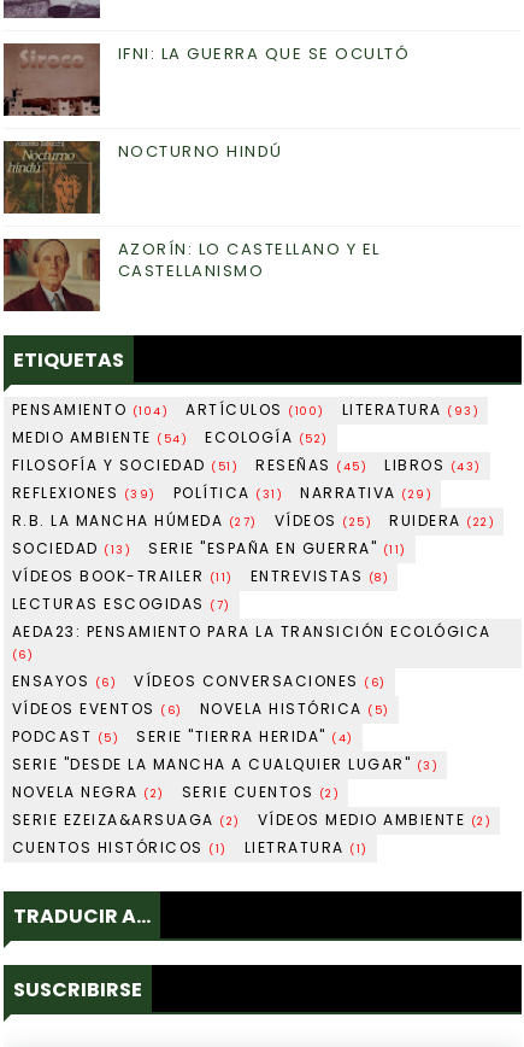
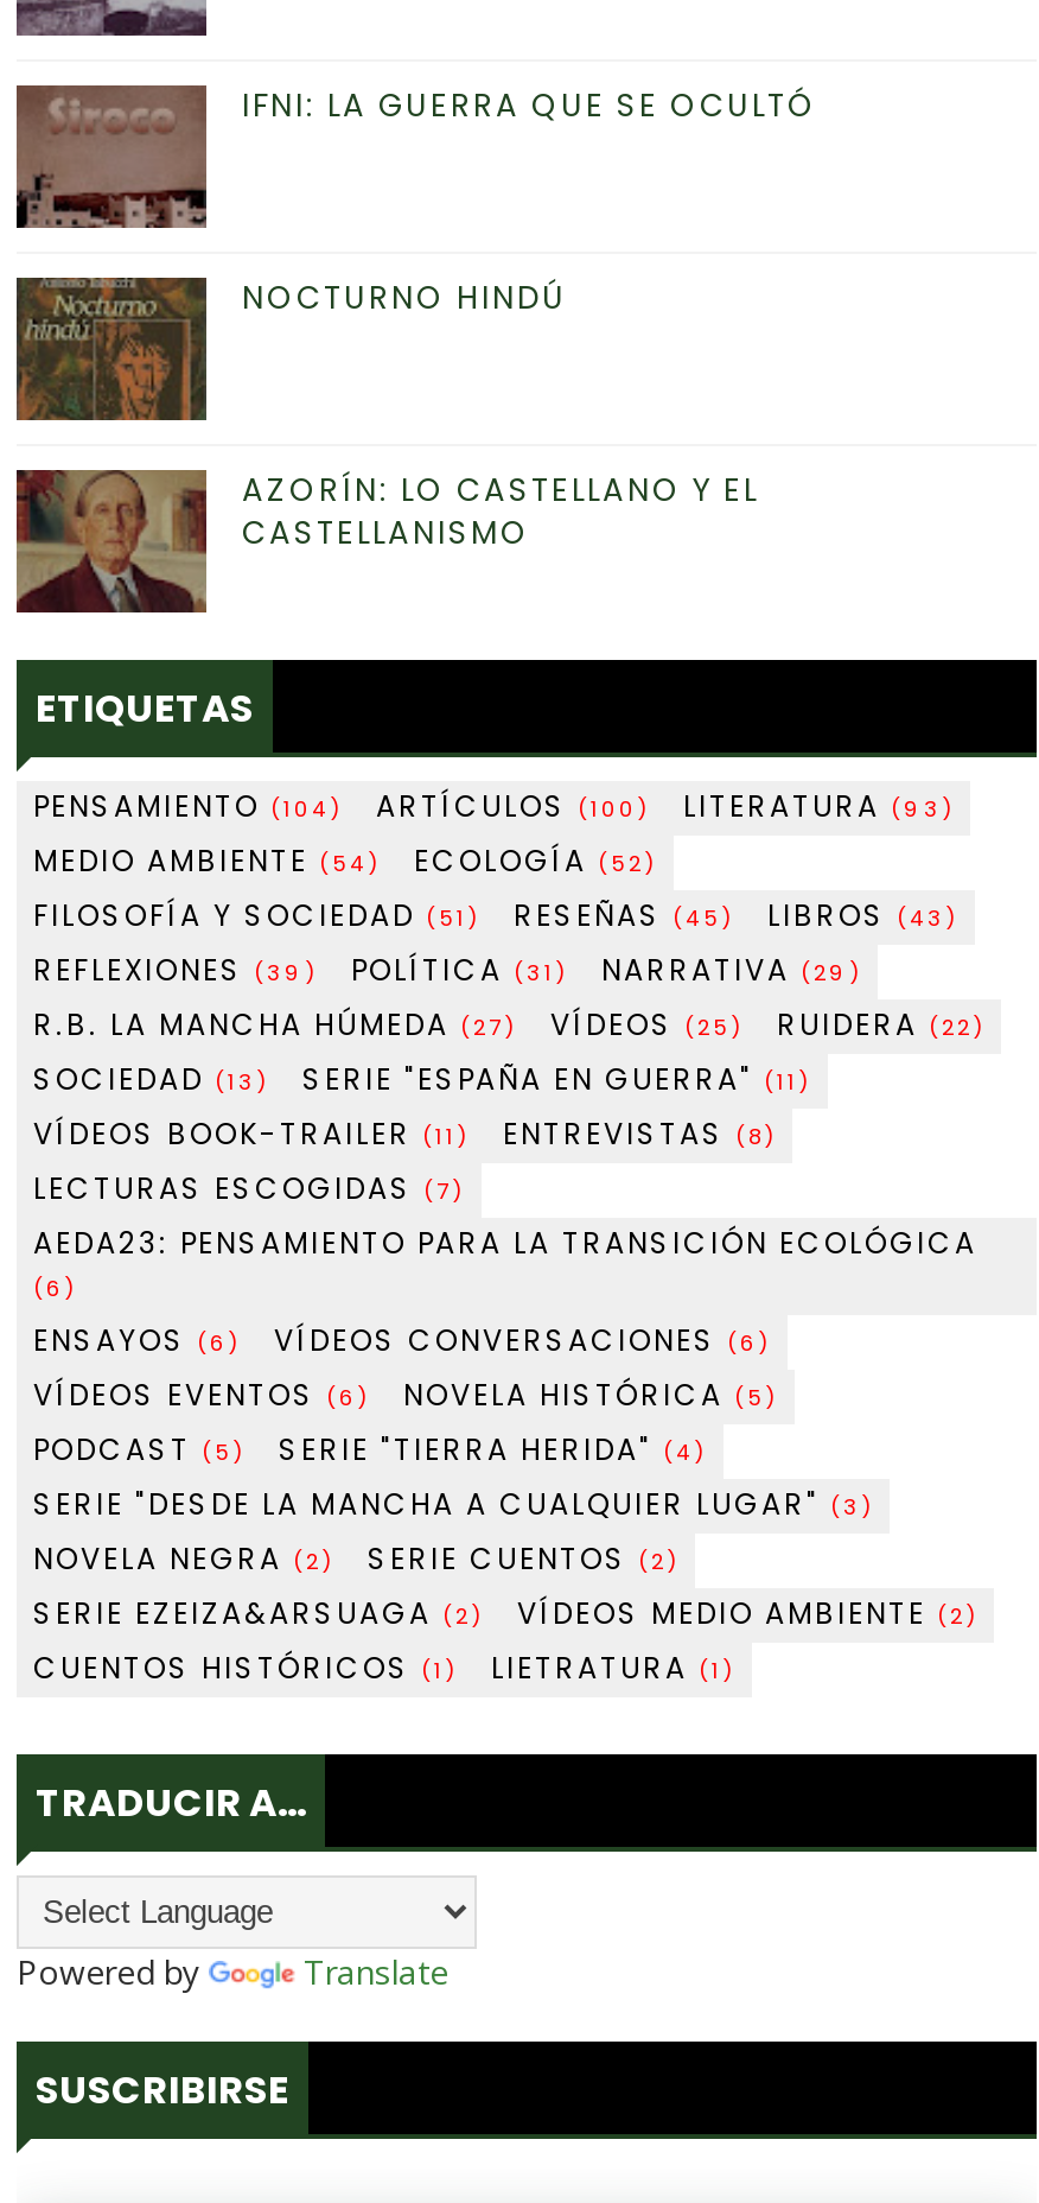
none -> [17,1950,448,1995] Powered by | Translate

